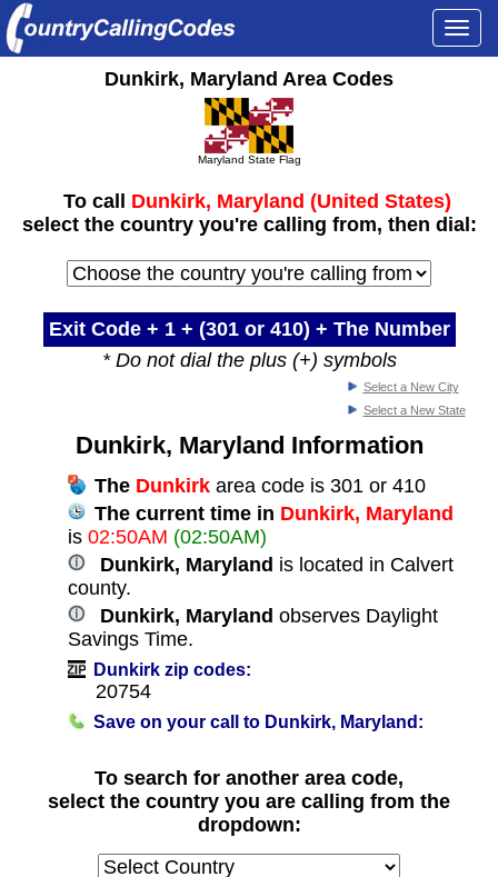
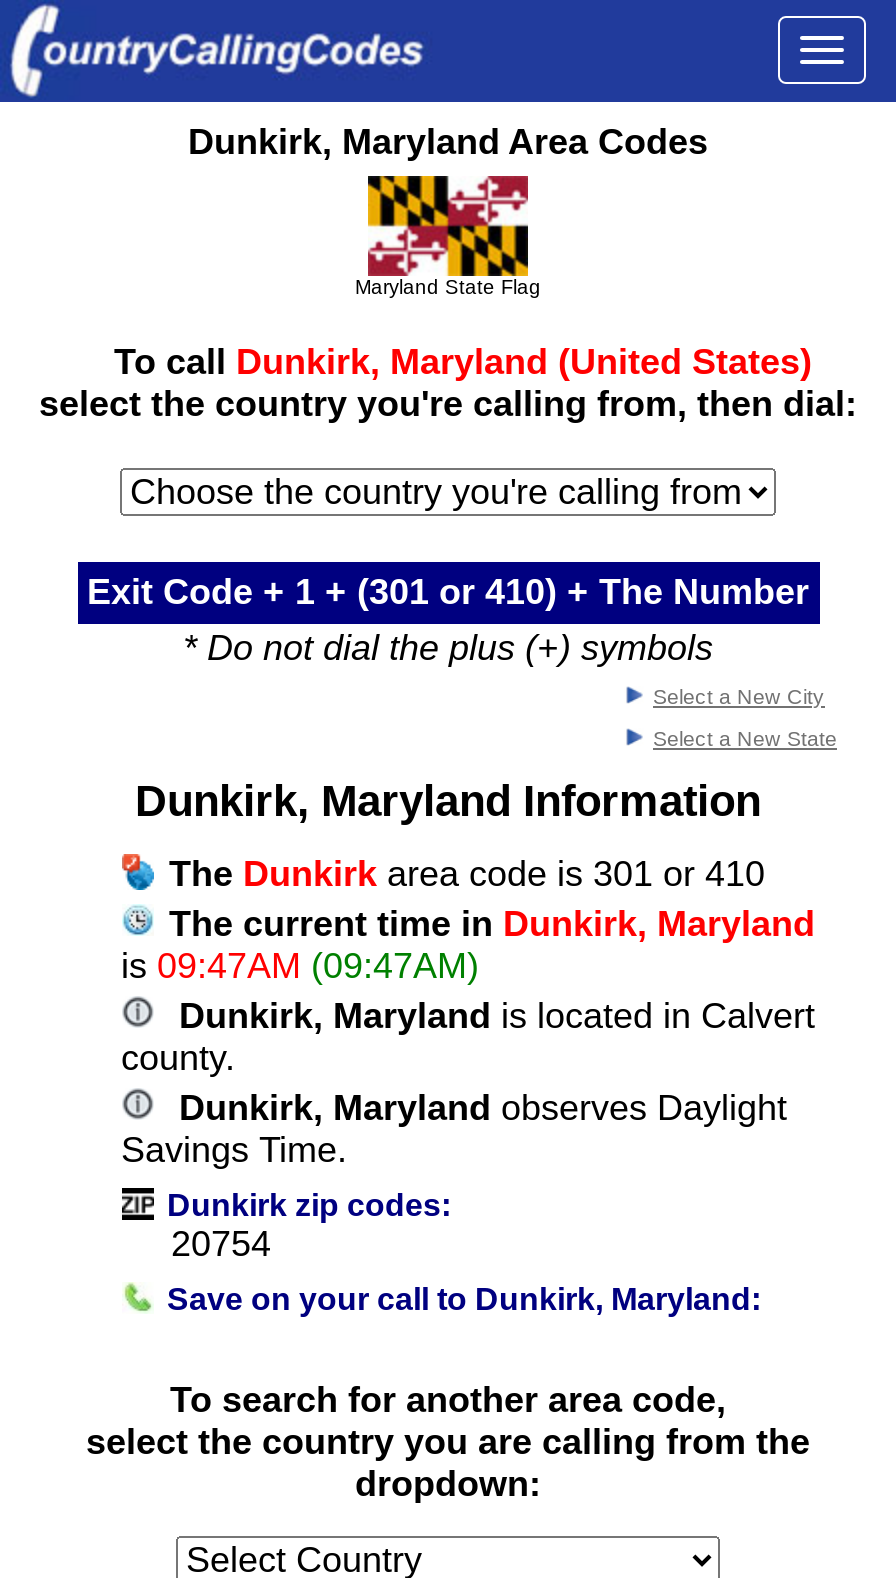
[67,525,266,548] is 02:50AM (02:50AM) -> [121,945,479,985] is 09:47AM (09:47AM)

